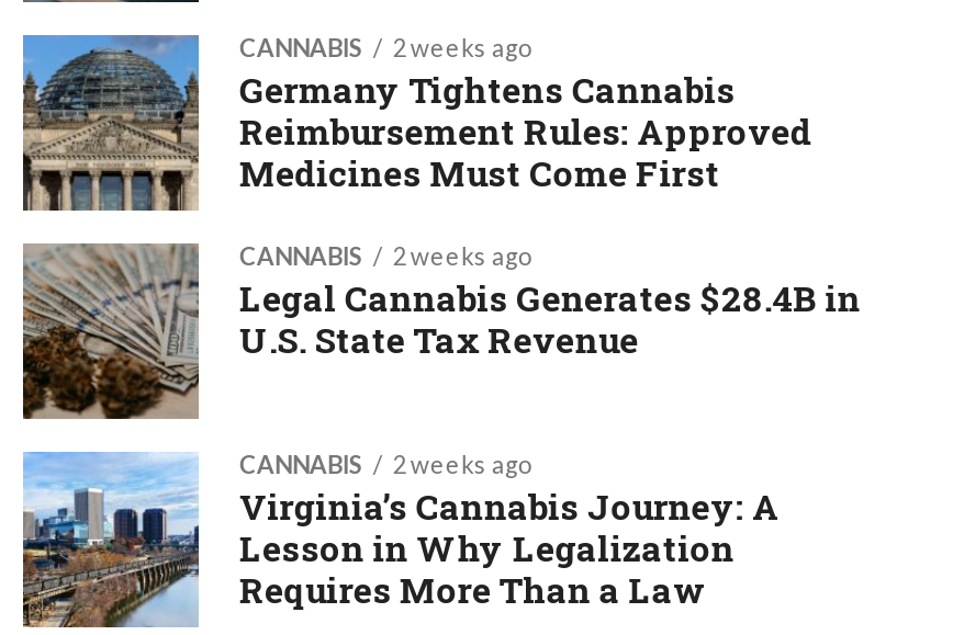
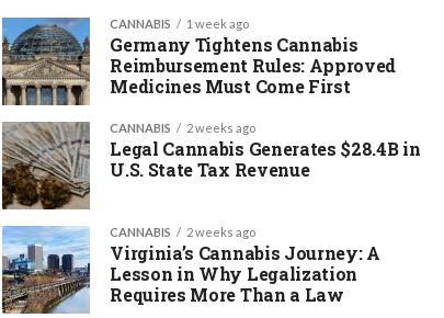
[239,33,531,61] CANNABIS 2 weeks ago -> [110,16,249,31] CANNABIS 1 week ago

